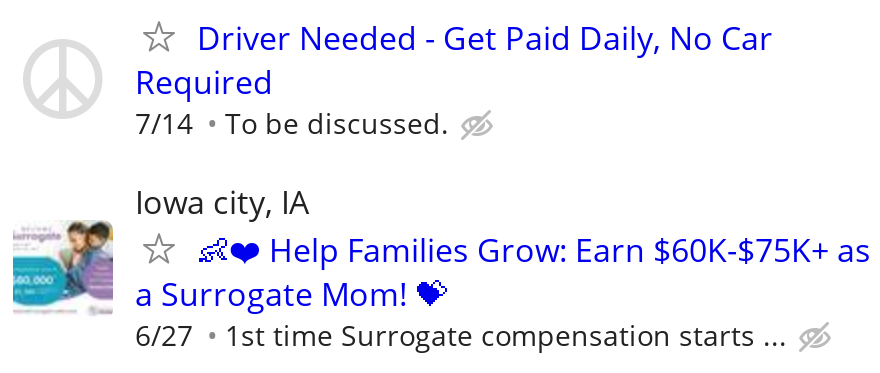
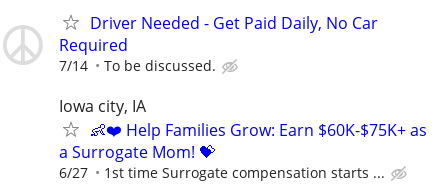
[11,218,115,316] [image] -> none

